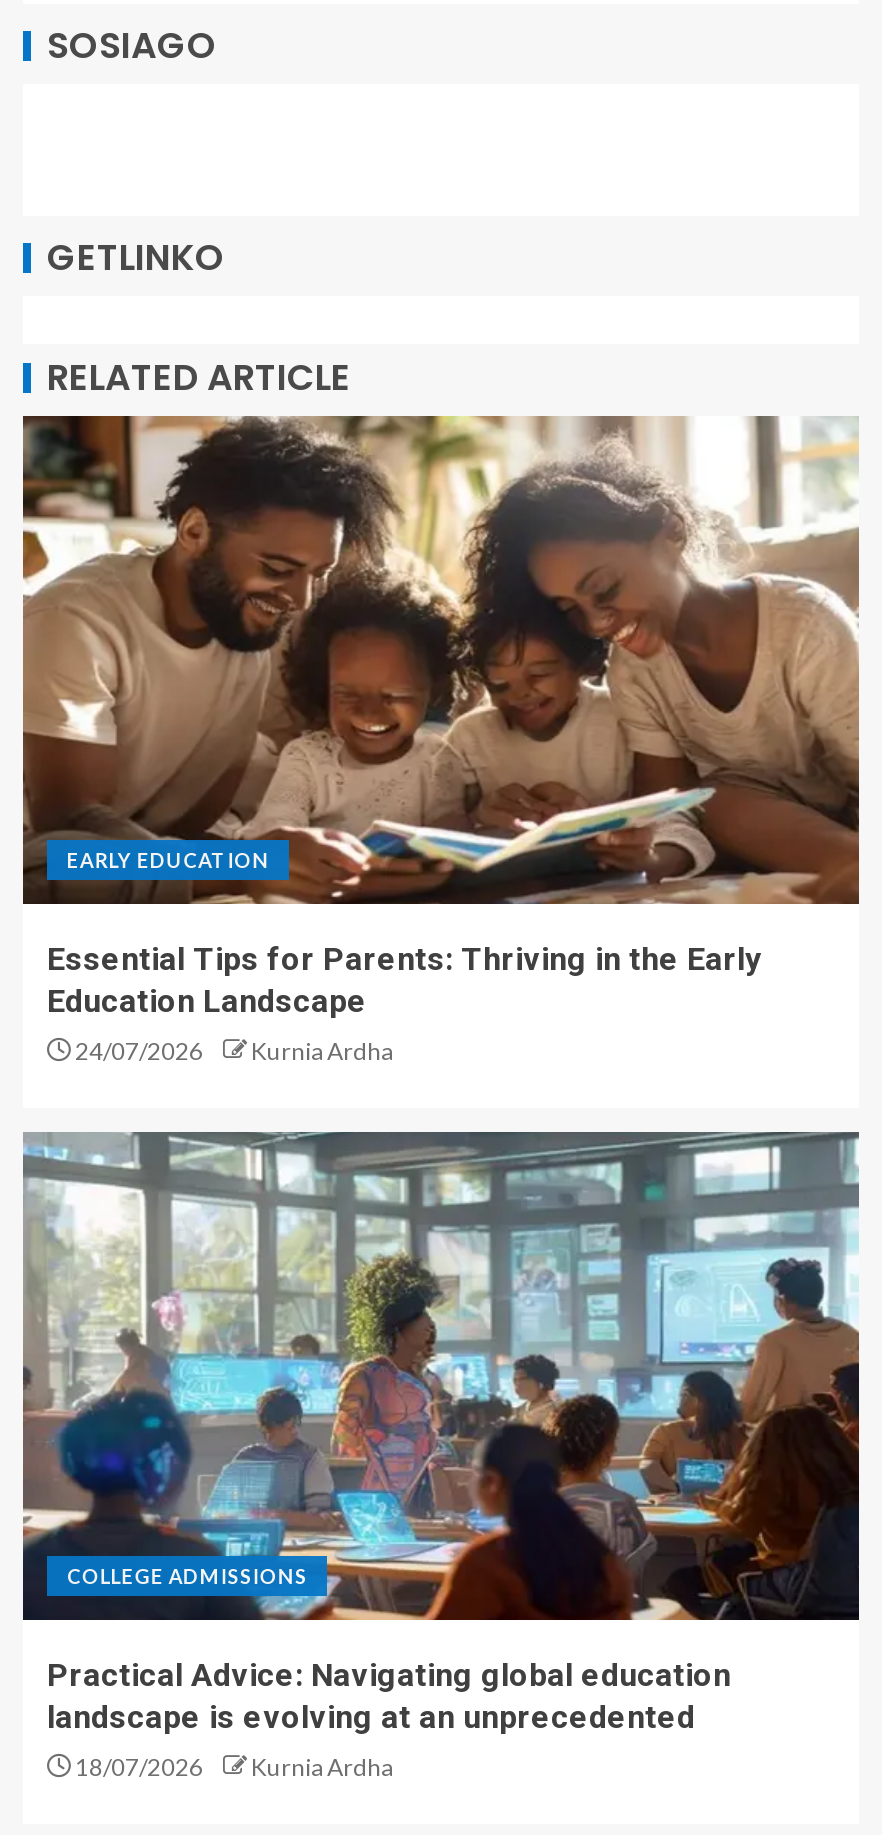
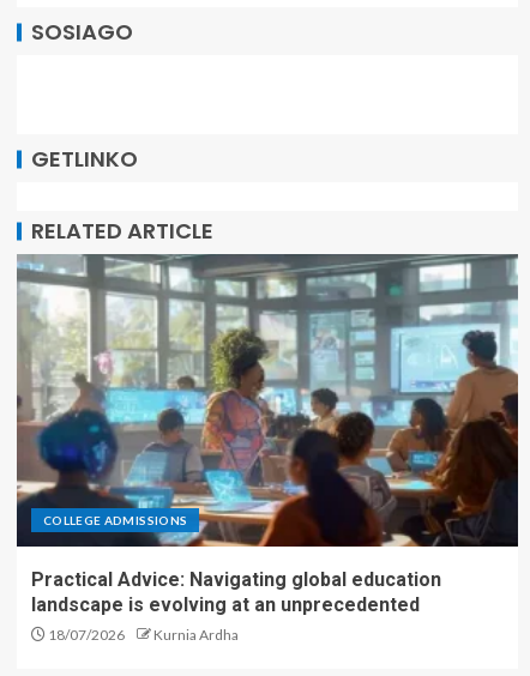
[21,414,861,1065] [image] | EARLY EDUCATION | Essential Tips for Parents: Thriving in the Early | Education Landscape | 24/07/2026 | Kurnia Ardha -> none

